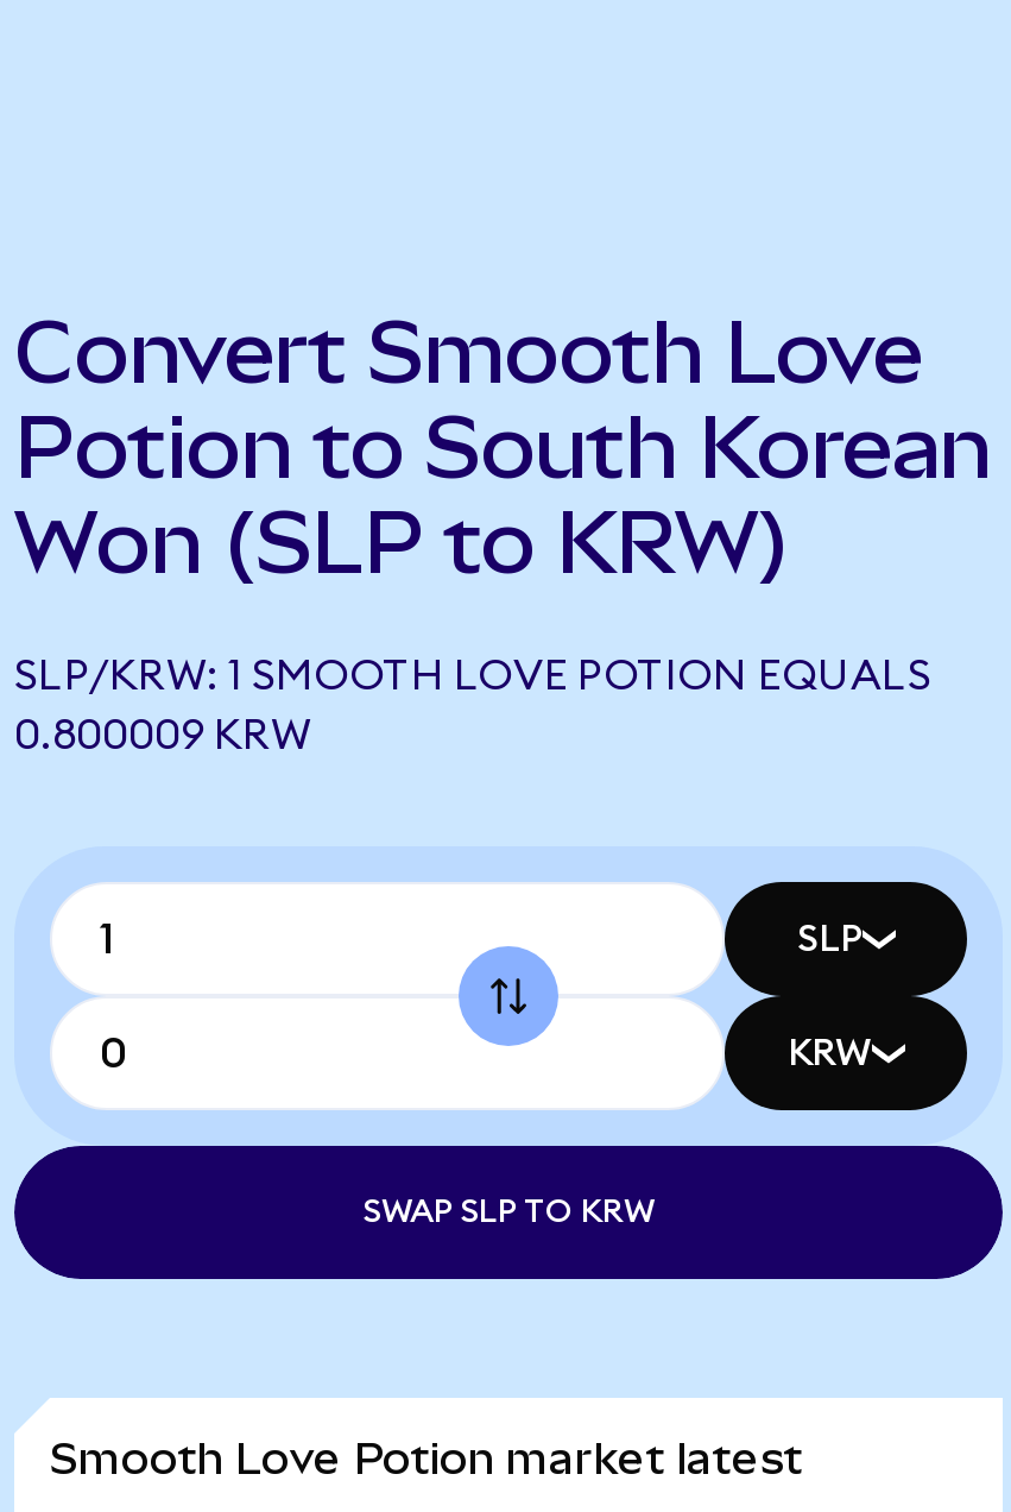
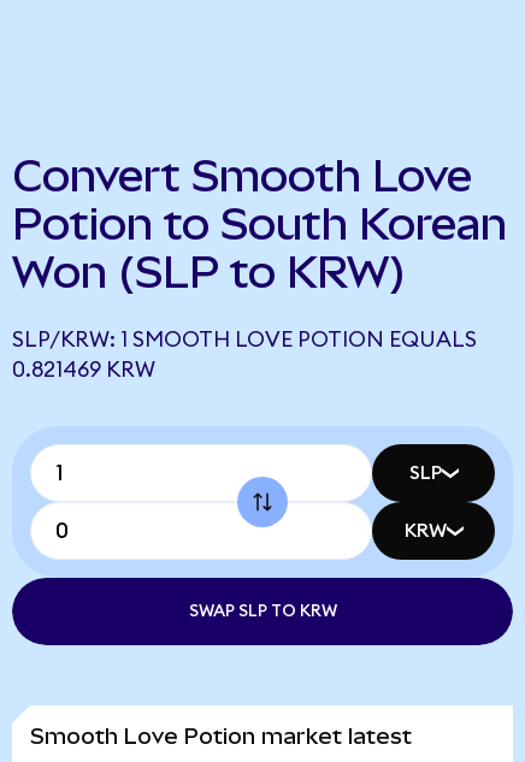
[14,713,311,756] 0.800009 KRW -> [12,359,155,380] 0.821469 KRW

